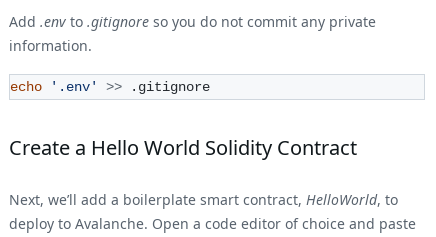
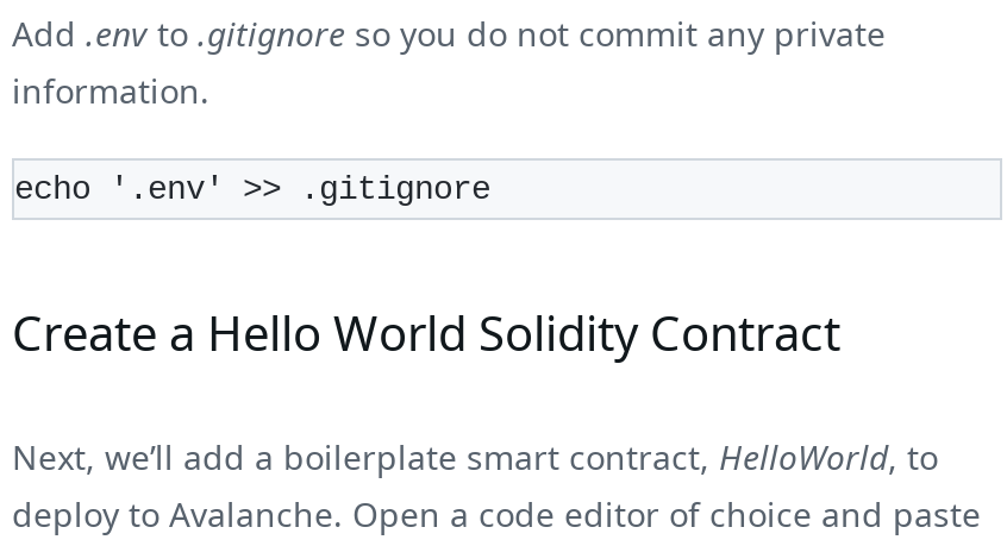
[10,79,210,95] echo '.env' >>.gitignore -> [14,171,490,209] echo '.env' >> .gitignore

